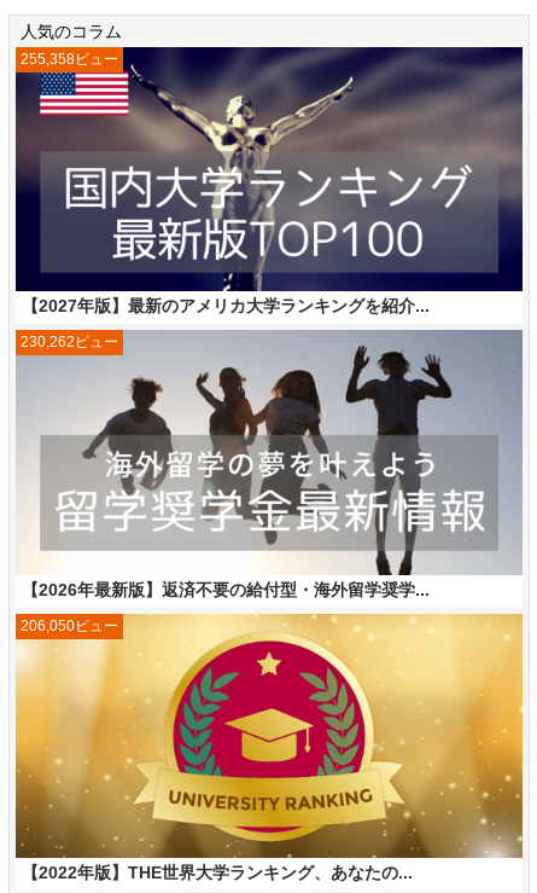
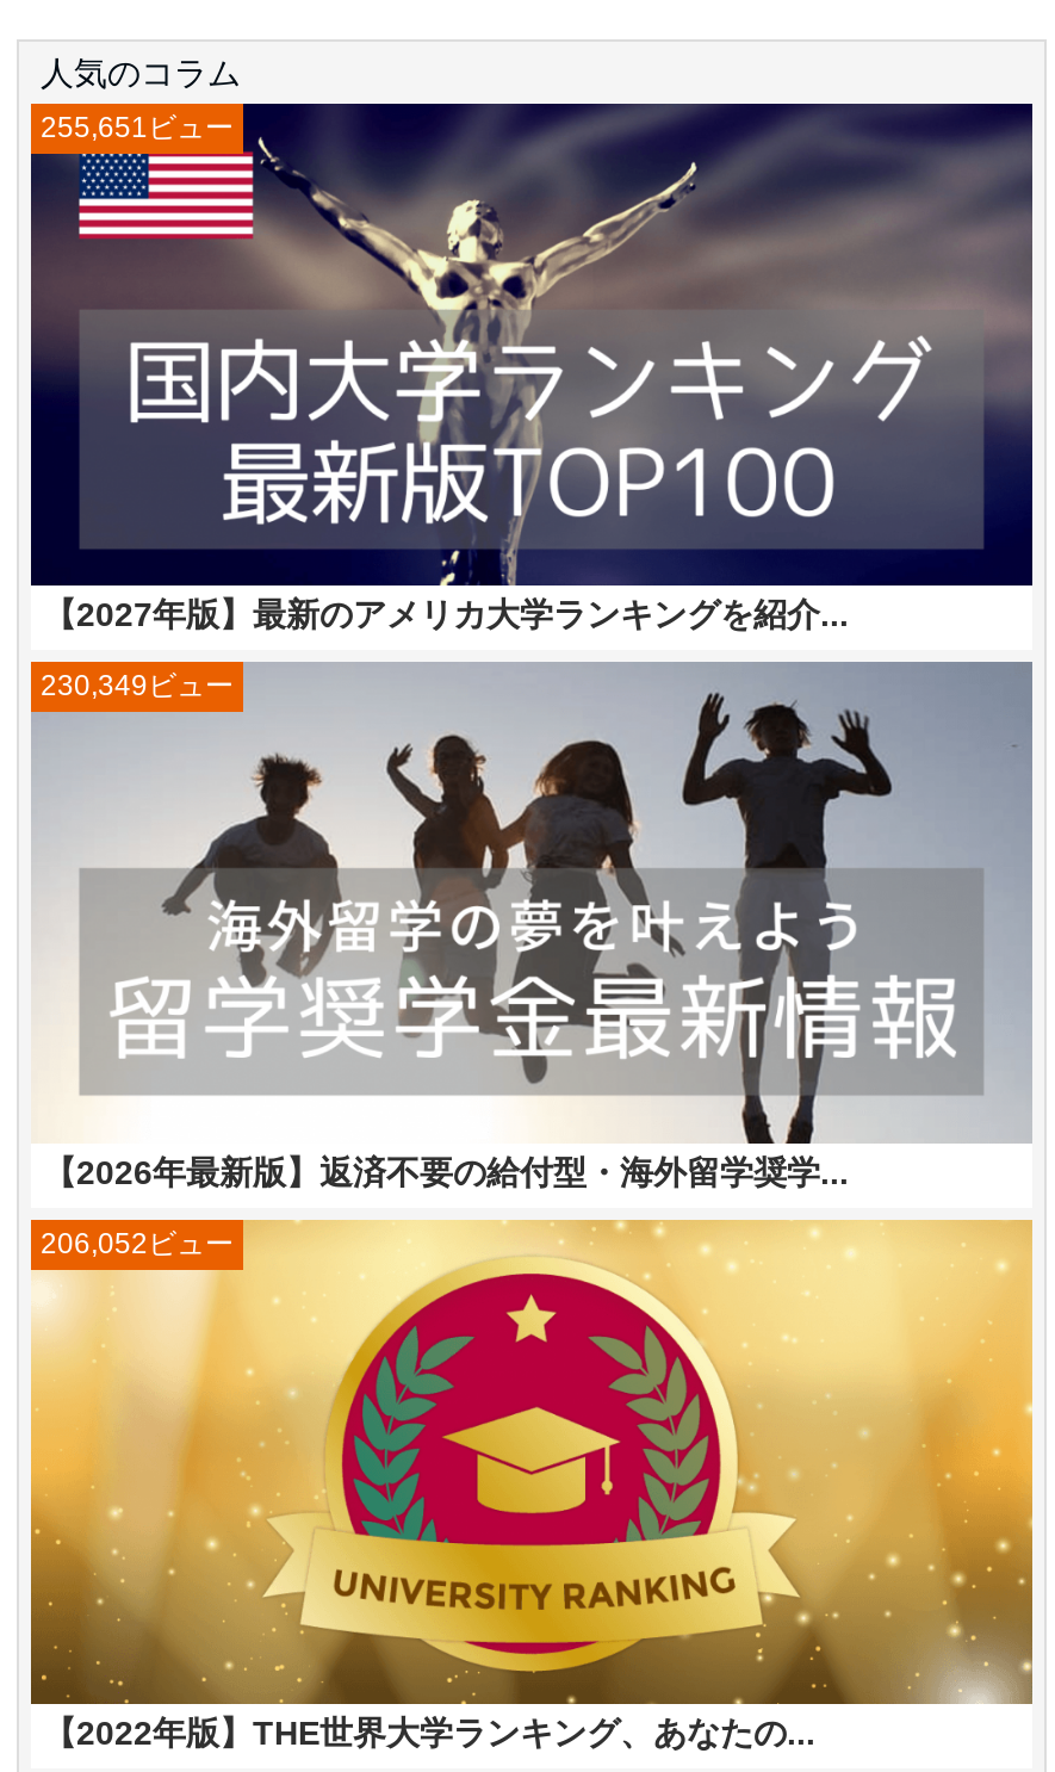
[21,51,118,68] 255,358ビュー -> [41,111,234,145] 255,651ビュー
[21,334,118,351] 230,262ビュー -> [41,670,234,703] 230,349ビュー
[21,617,118,634] 206,050ビュー -> [41,1228,234,1262] 206,052ビュー

